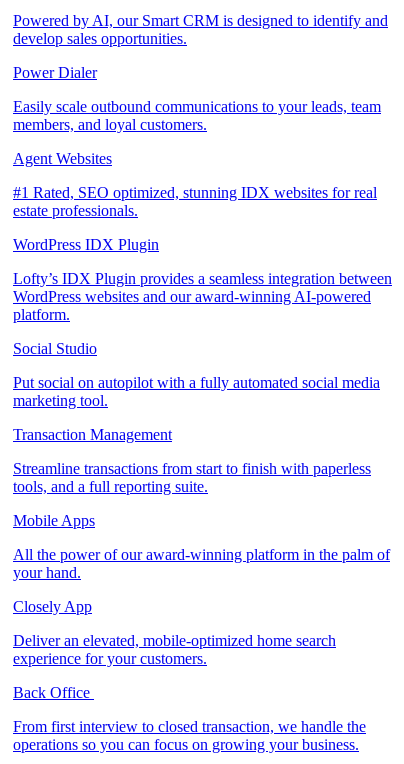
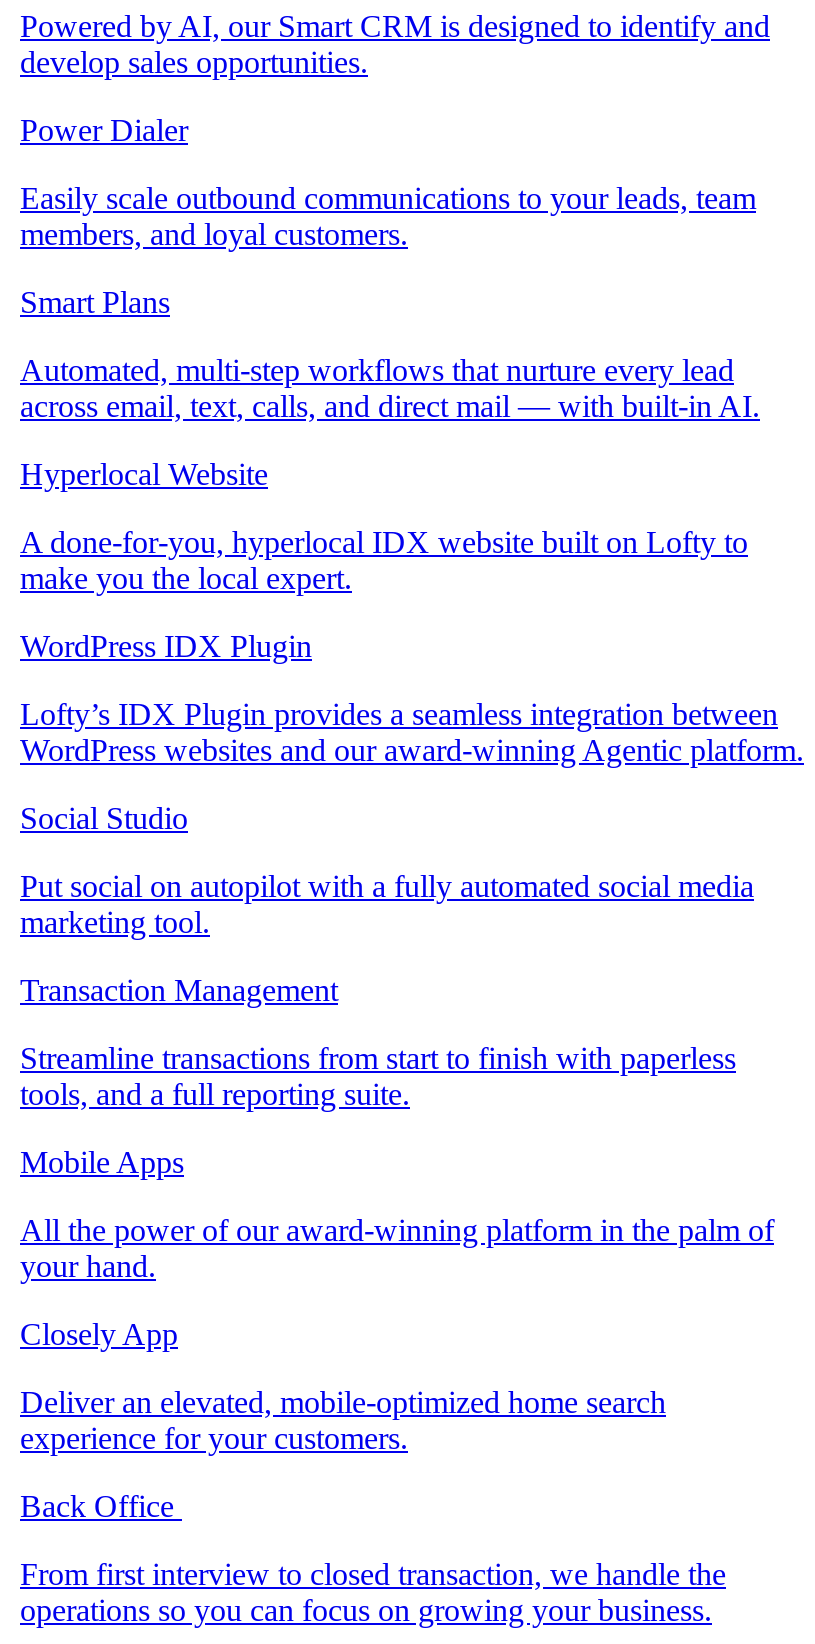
[13,150,377,219] Agent Websites | #1 Rated, SEO optimized, stunning IDX websites for real | estate professionals. -> [20,285,760,595] Smart Plans | Automated, multi-step workflows that nurture every lead | across email, text, calls, and direct mail — with built-in AI. | Hyperlocal Website | A done-for-you, hyperlocal IDX website built on Lofty to | make you the local expert.
moved [13,236,392,287] -> [20,629,778,731]: WordPress IDX Plugin | Lofty’s IDX Plugin provides a seamless integration between
[13,288,371,323] WordPress websites and our award-winning AI-powered | platform. -> [20,733,804,767] WordPress websites and our award-winning Agentic platform.

